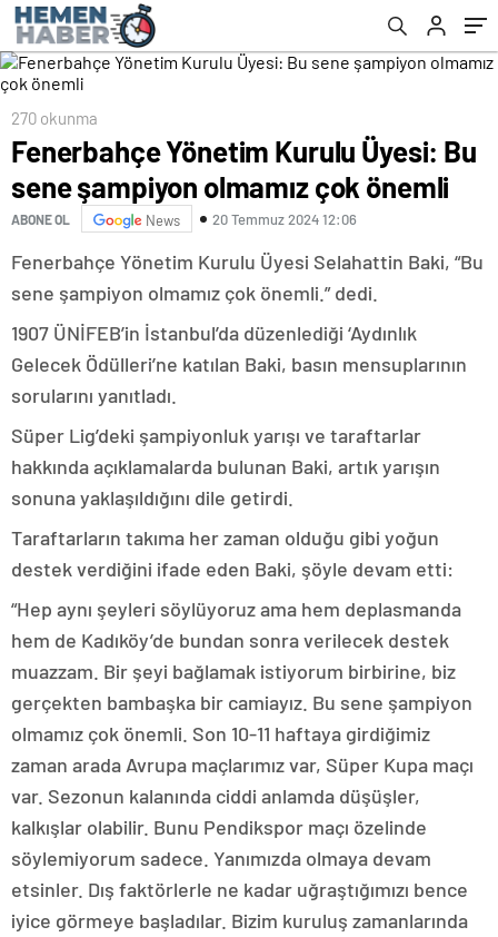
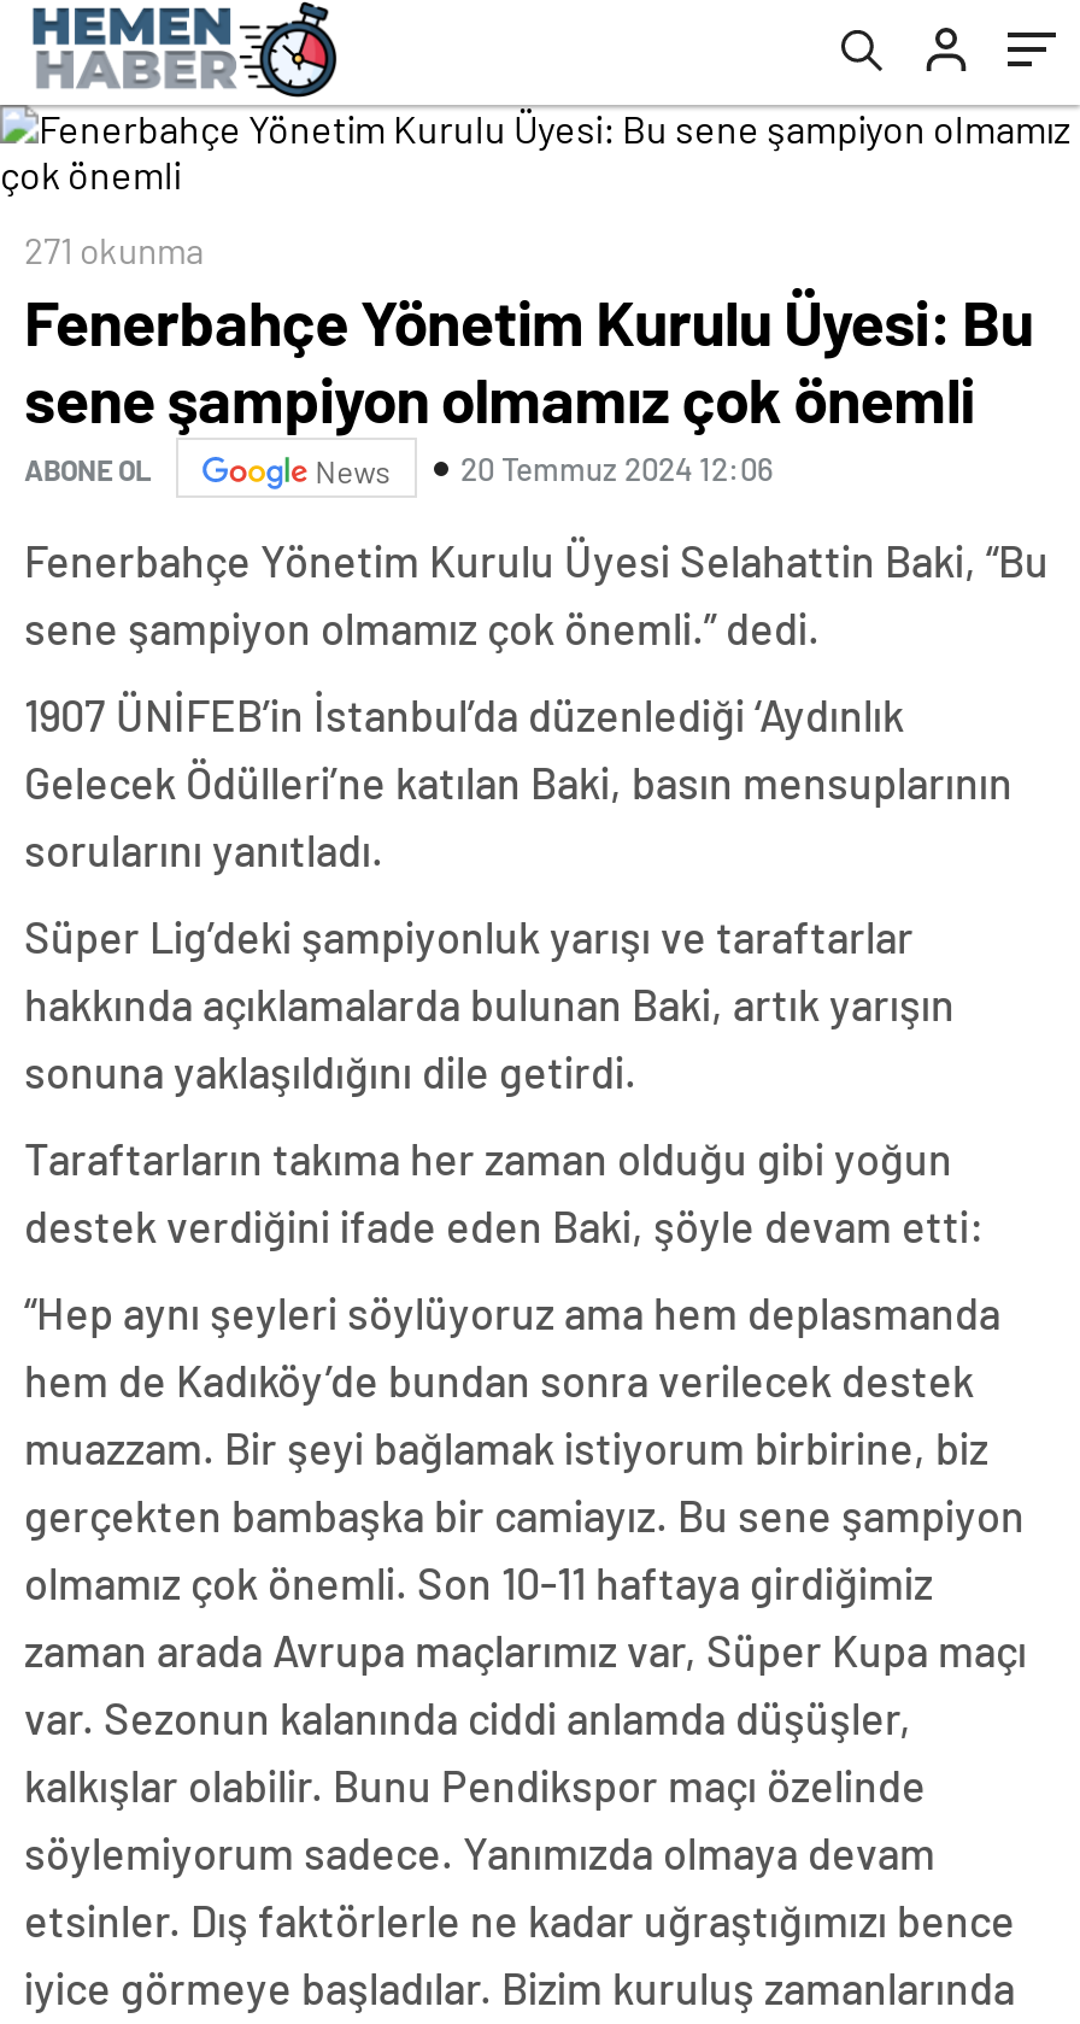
[11,108,98,128] 270 okunma -> [24,228,205,271] 271 okunma

